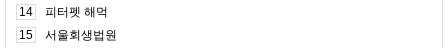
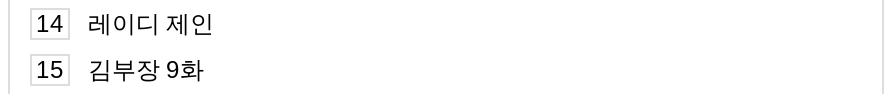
[45,5,108,19] 피터펫 해먹 -> [88,10,214,38] 레이디 제인
[45,28,117,42] 서울회생법원 -> [88,56,204,84] 김부장 9화

